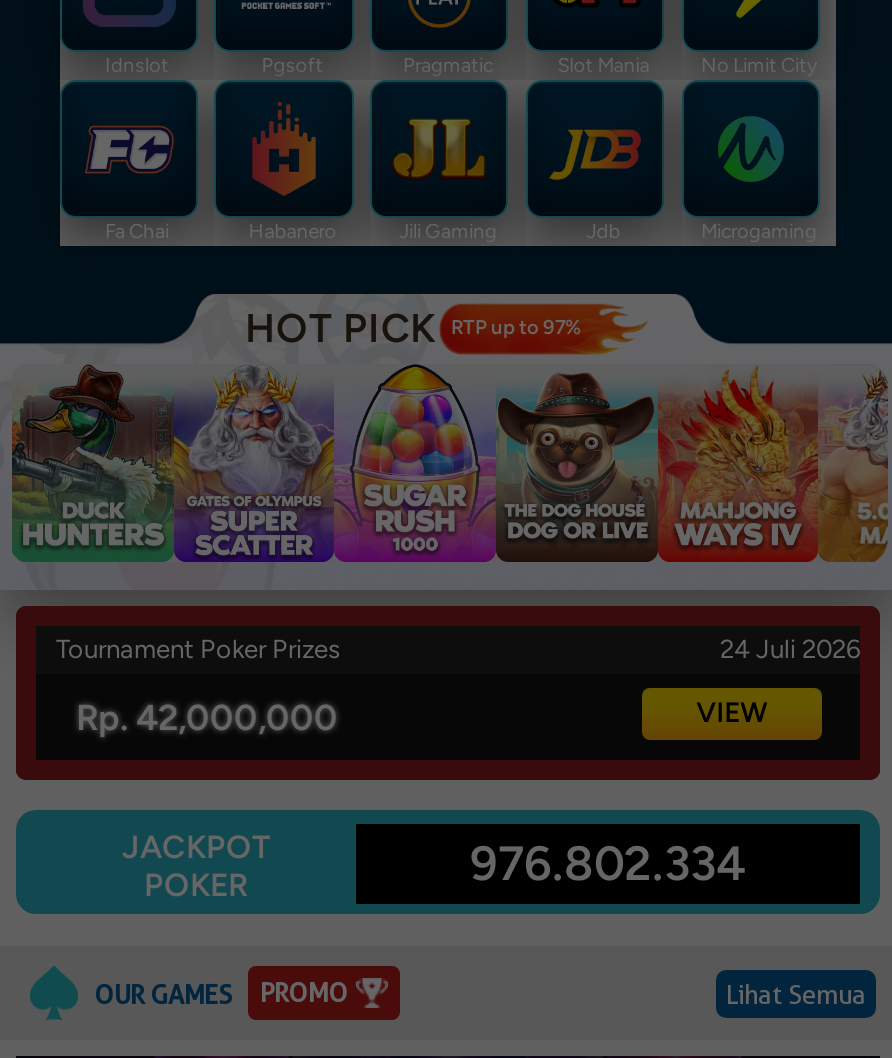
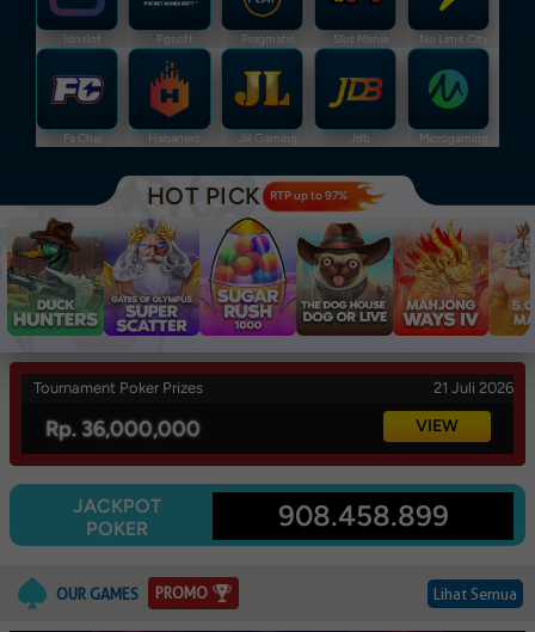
[720,635,860,665] 24 Juli 2026 -> [433,379,514,397] 21 Juli 2026
[76,696,338,740] Rp. 42,000,000 -> [45,416,201,442] Rp. 36,000,000
[470,835,746,893] 976.802.334 -> [278,499,448,533] 908.458.899

